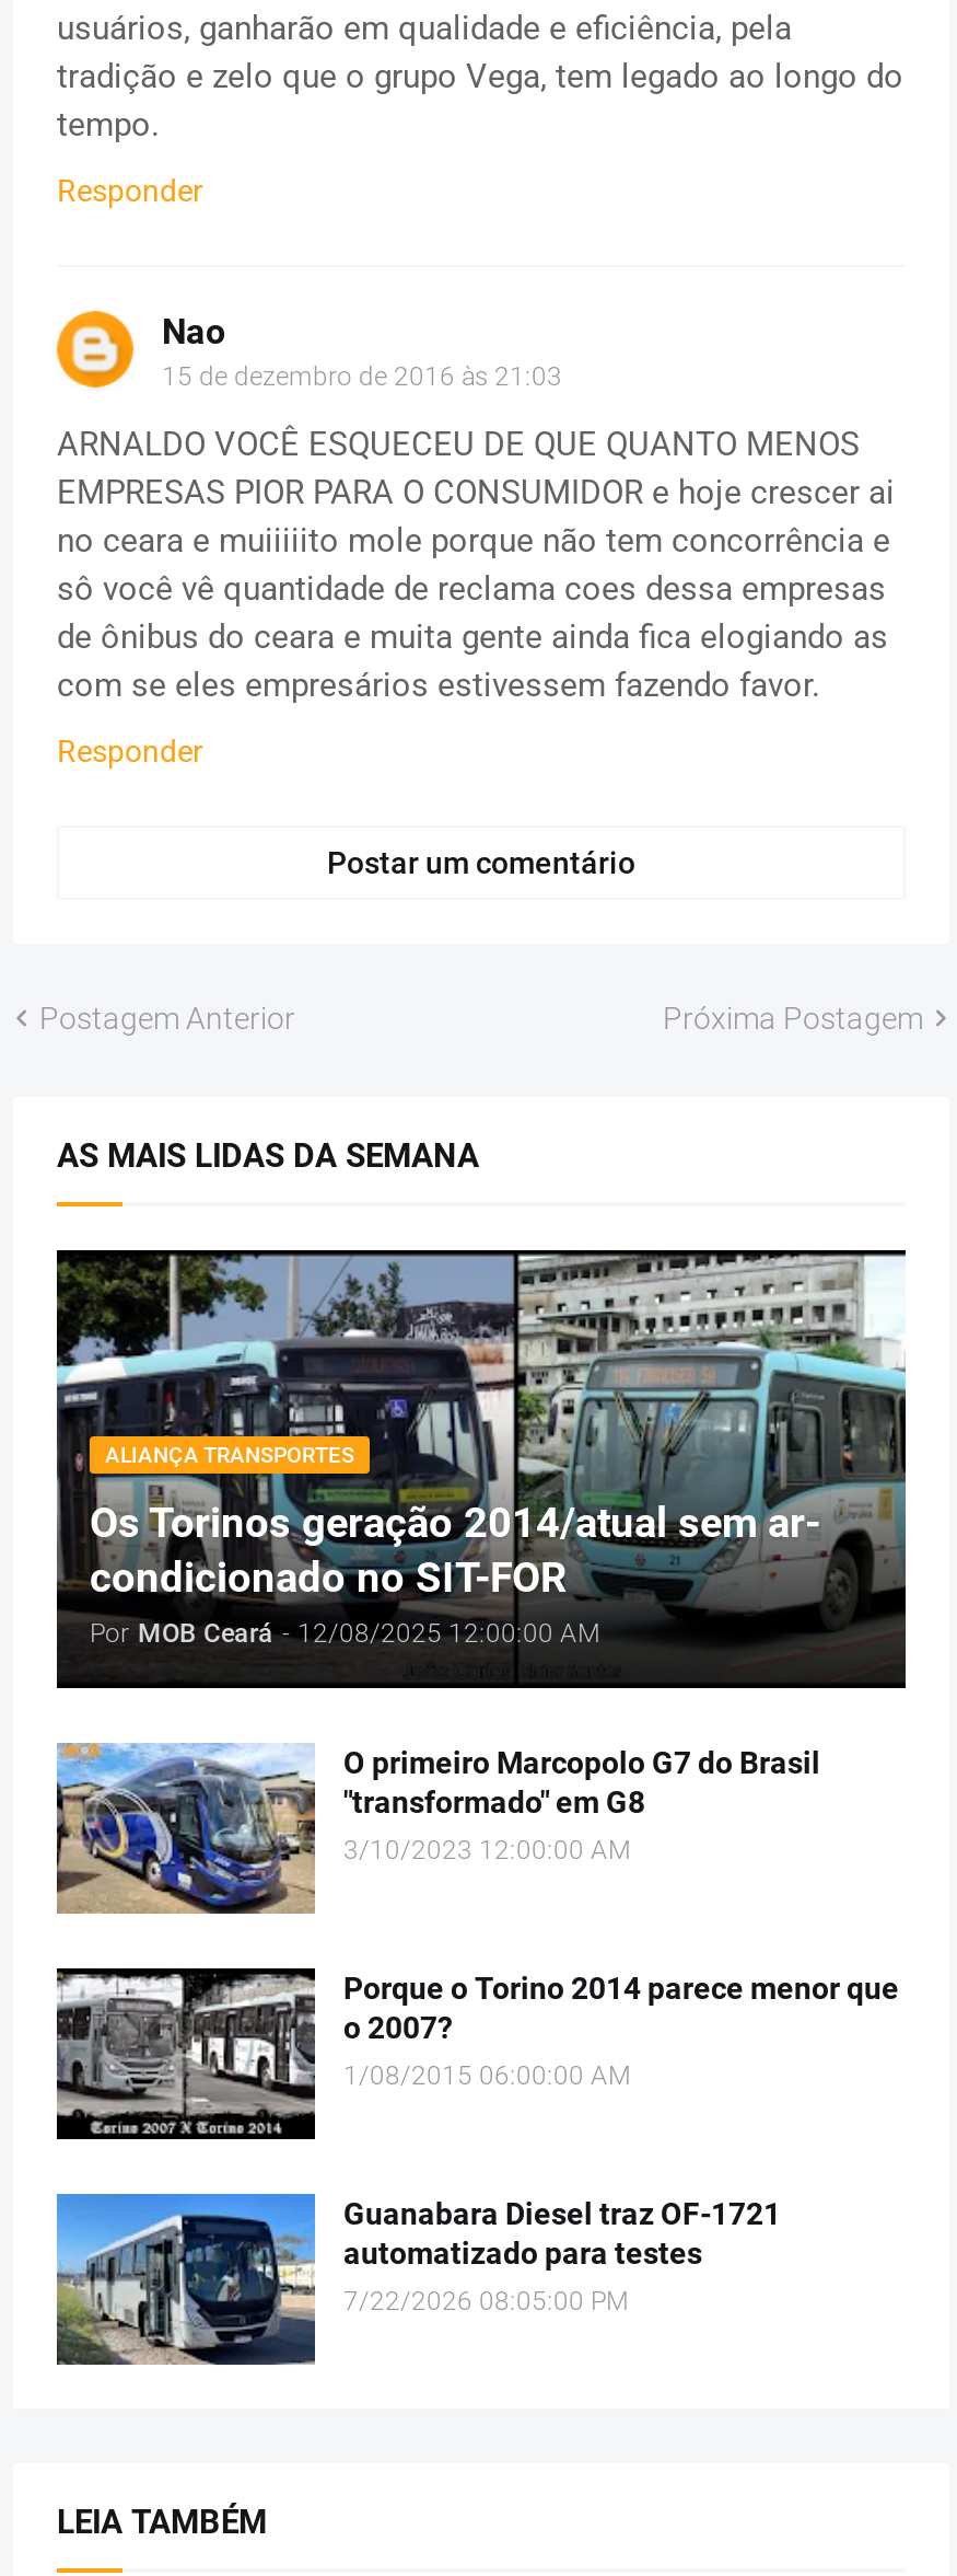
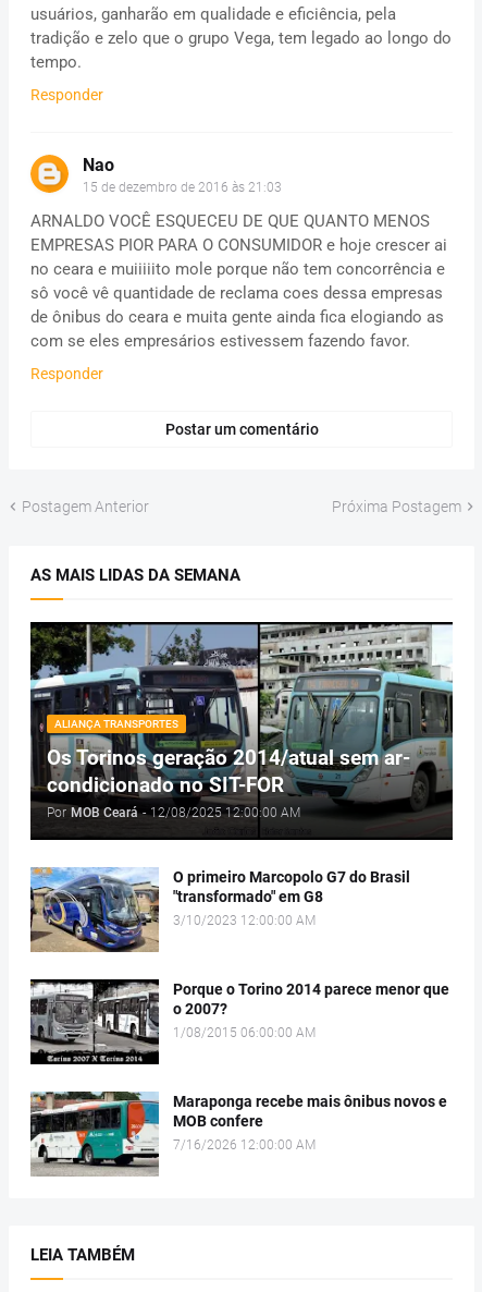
[55,2192,781,2365] [image] | Guanabara Diesel traz OF-1721 | automatizado para testes | 7/22/2026 08:05:00 PM -> [29,1090,447,1175] [image] | Maraponga recebe mais ônibus novos e | MOB confere | 7/16/2026 12:00:00 AM

